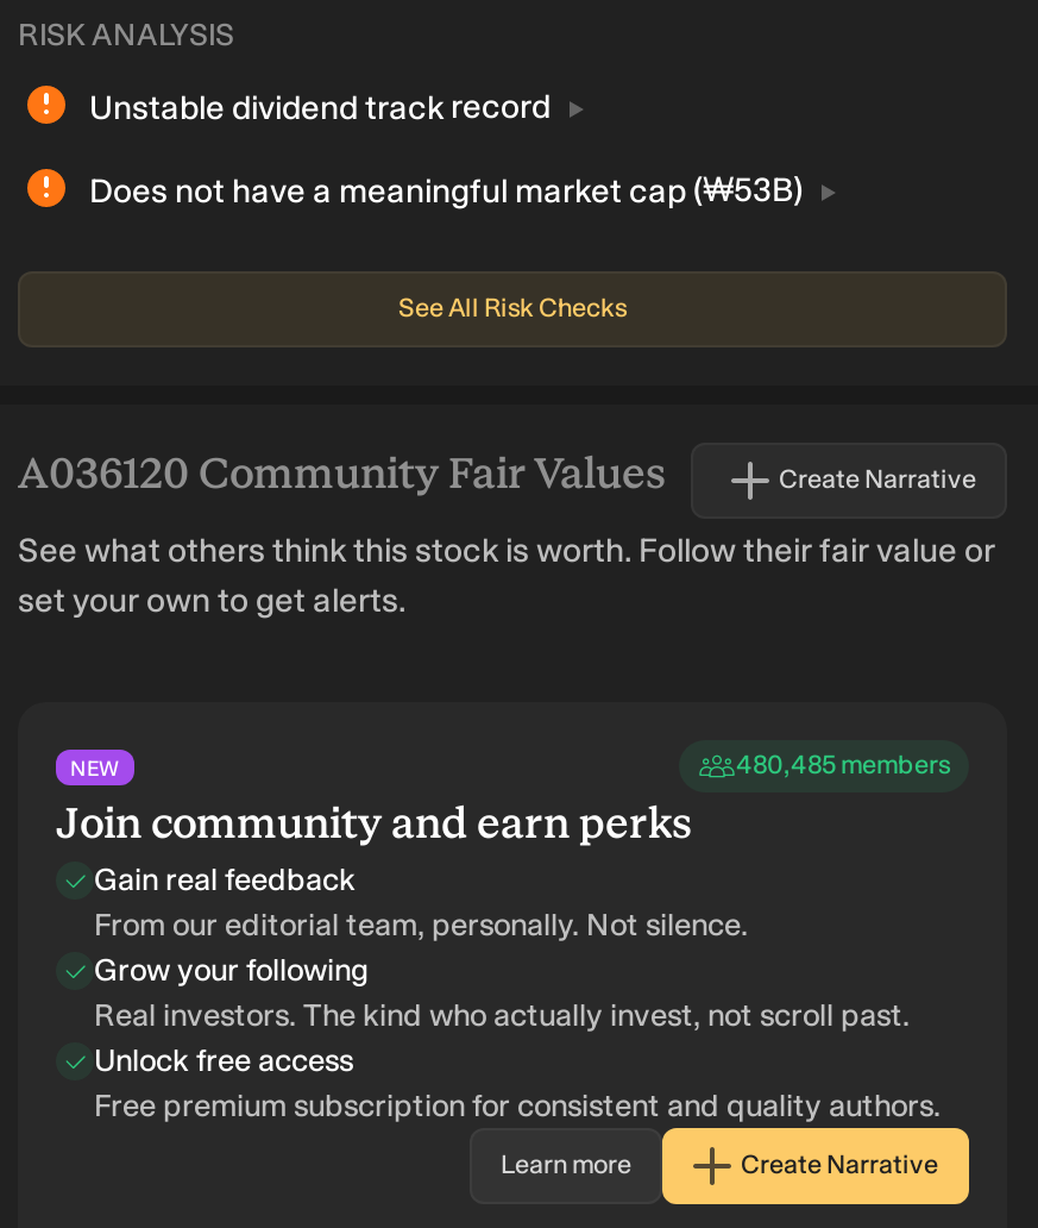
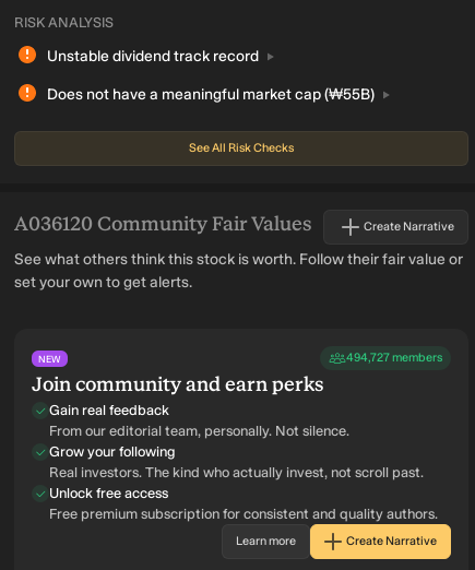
[89,171,803,212] Does not have a meaningful market cap (₩53B) -> [47,85,375,104] Does not have a meaningful market cap (₩55B)
[736,751,950,782] 480,485 members -> [346,351,442,365] 494,727 members

